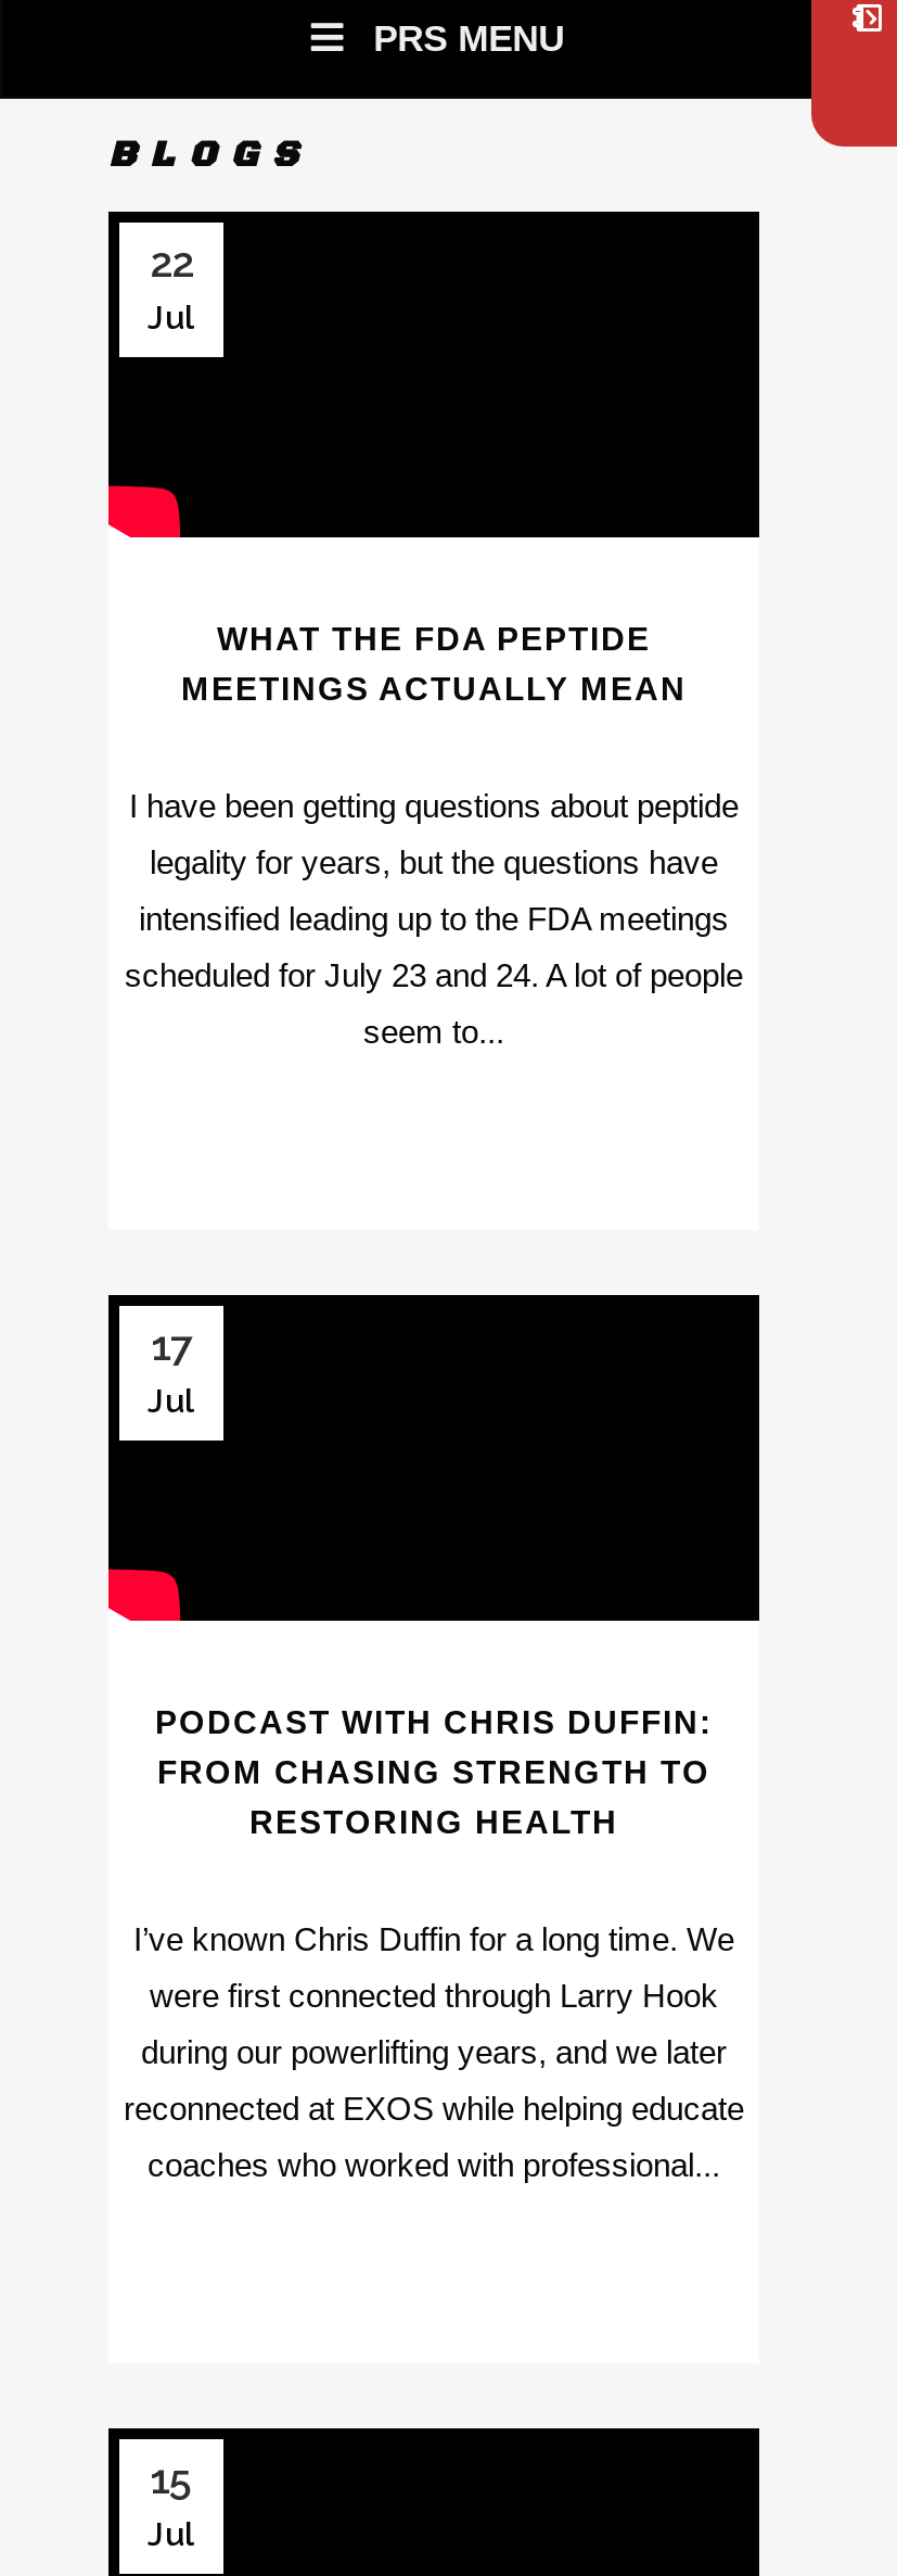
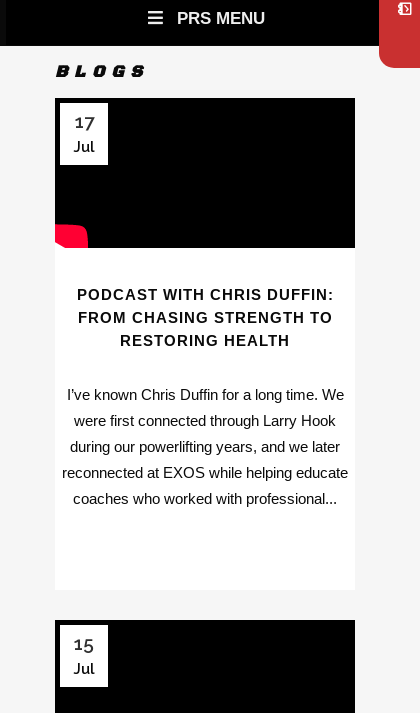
[148,238,195,338] 22 | Jul -> none
[125,620,743,1050] WHAT THE FDA PEPTIDE | MEETINGS ACTUALLY MEAN | I have been getting questions about peptide | legality for years, but the questions have | intensified leading up to the FDA meetings | scheduled for July 23 and 24. A lot of people | seem to... -> none

